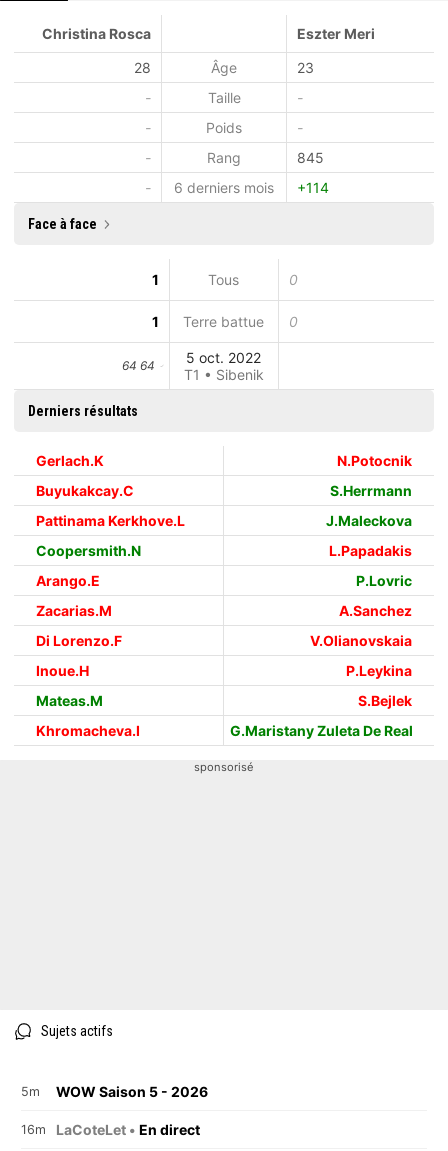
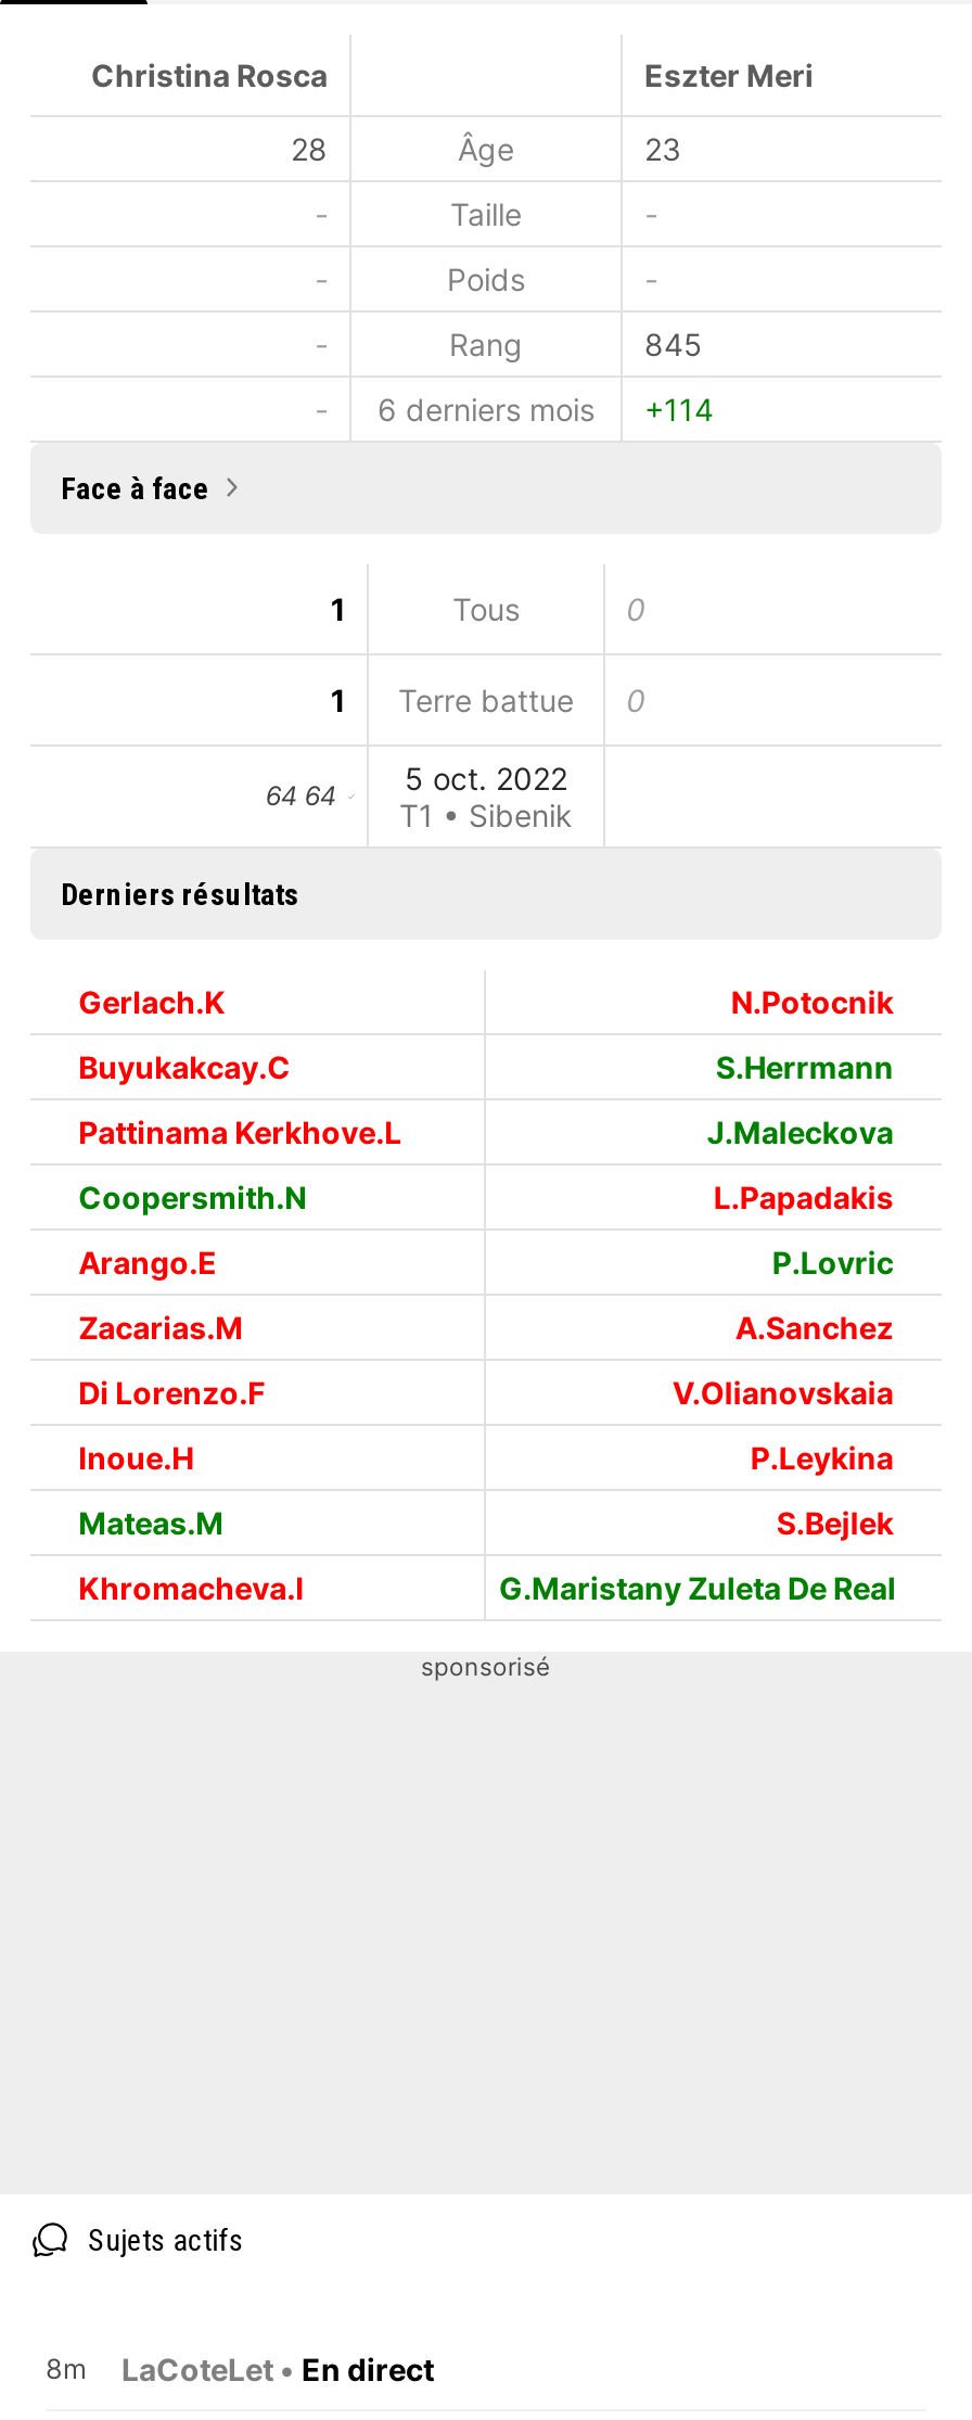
[21,1083,208,1137] 5m | WOW Saison 5 - 2026 | 16m -> [46,2353,87,2386] 8m

